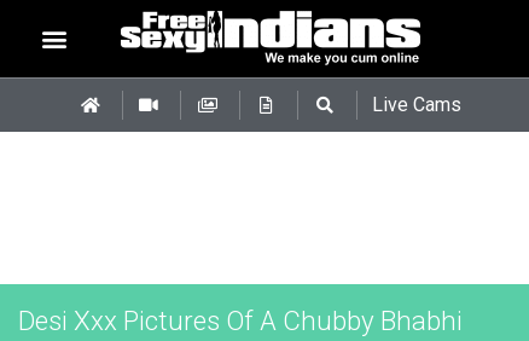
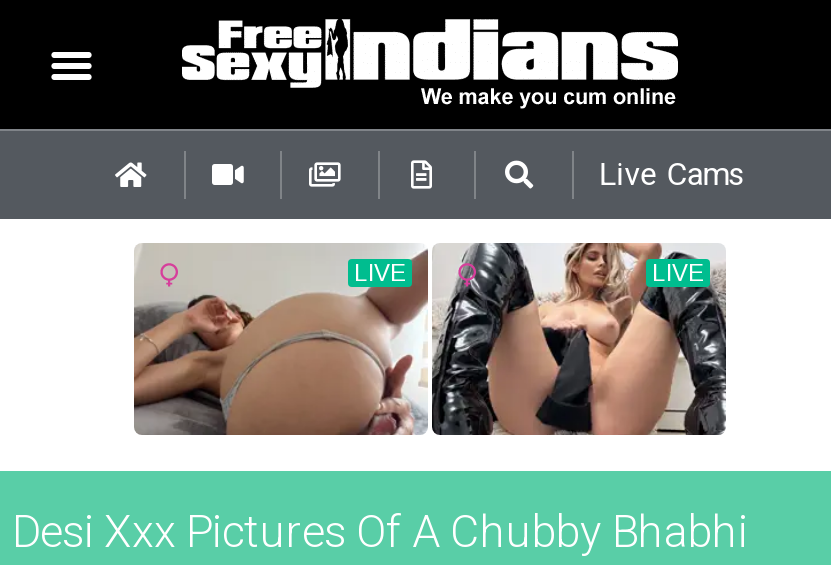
none -> [132,241,728,437] [image]

